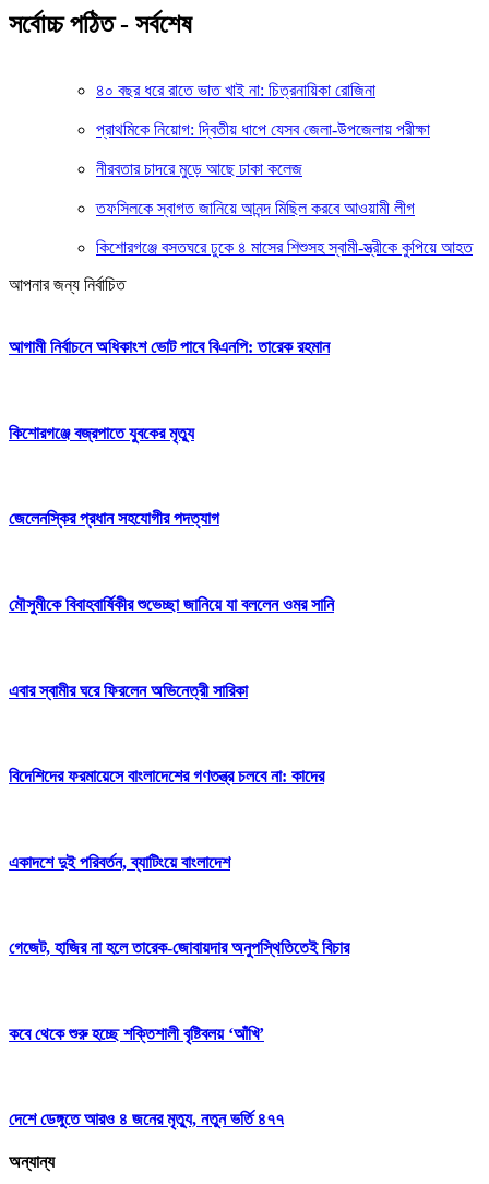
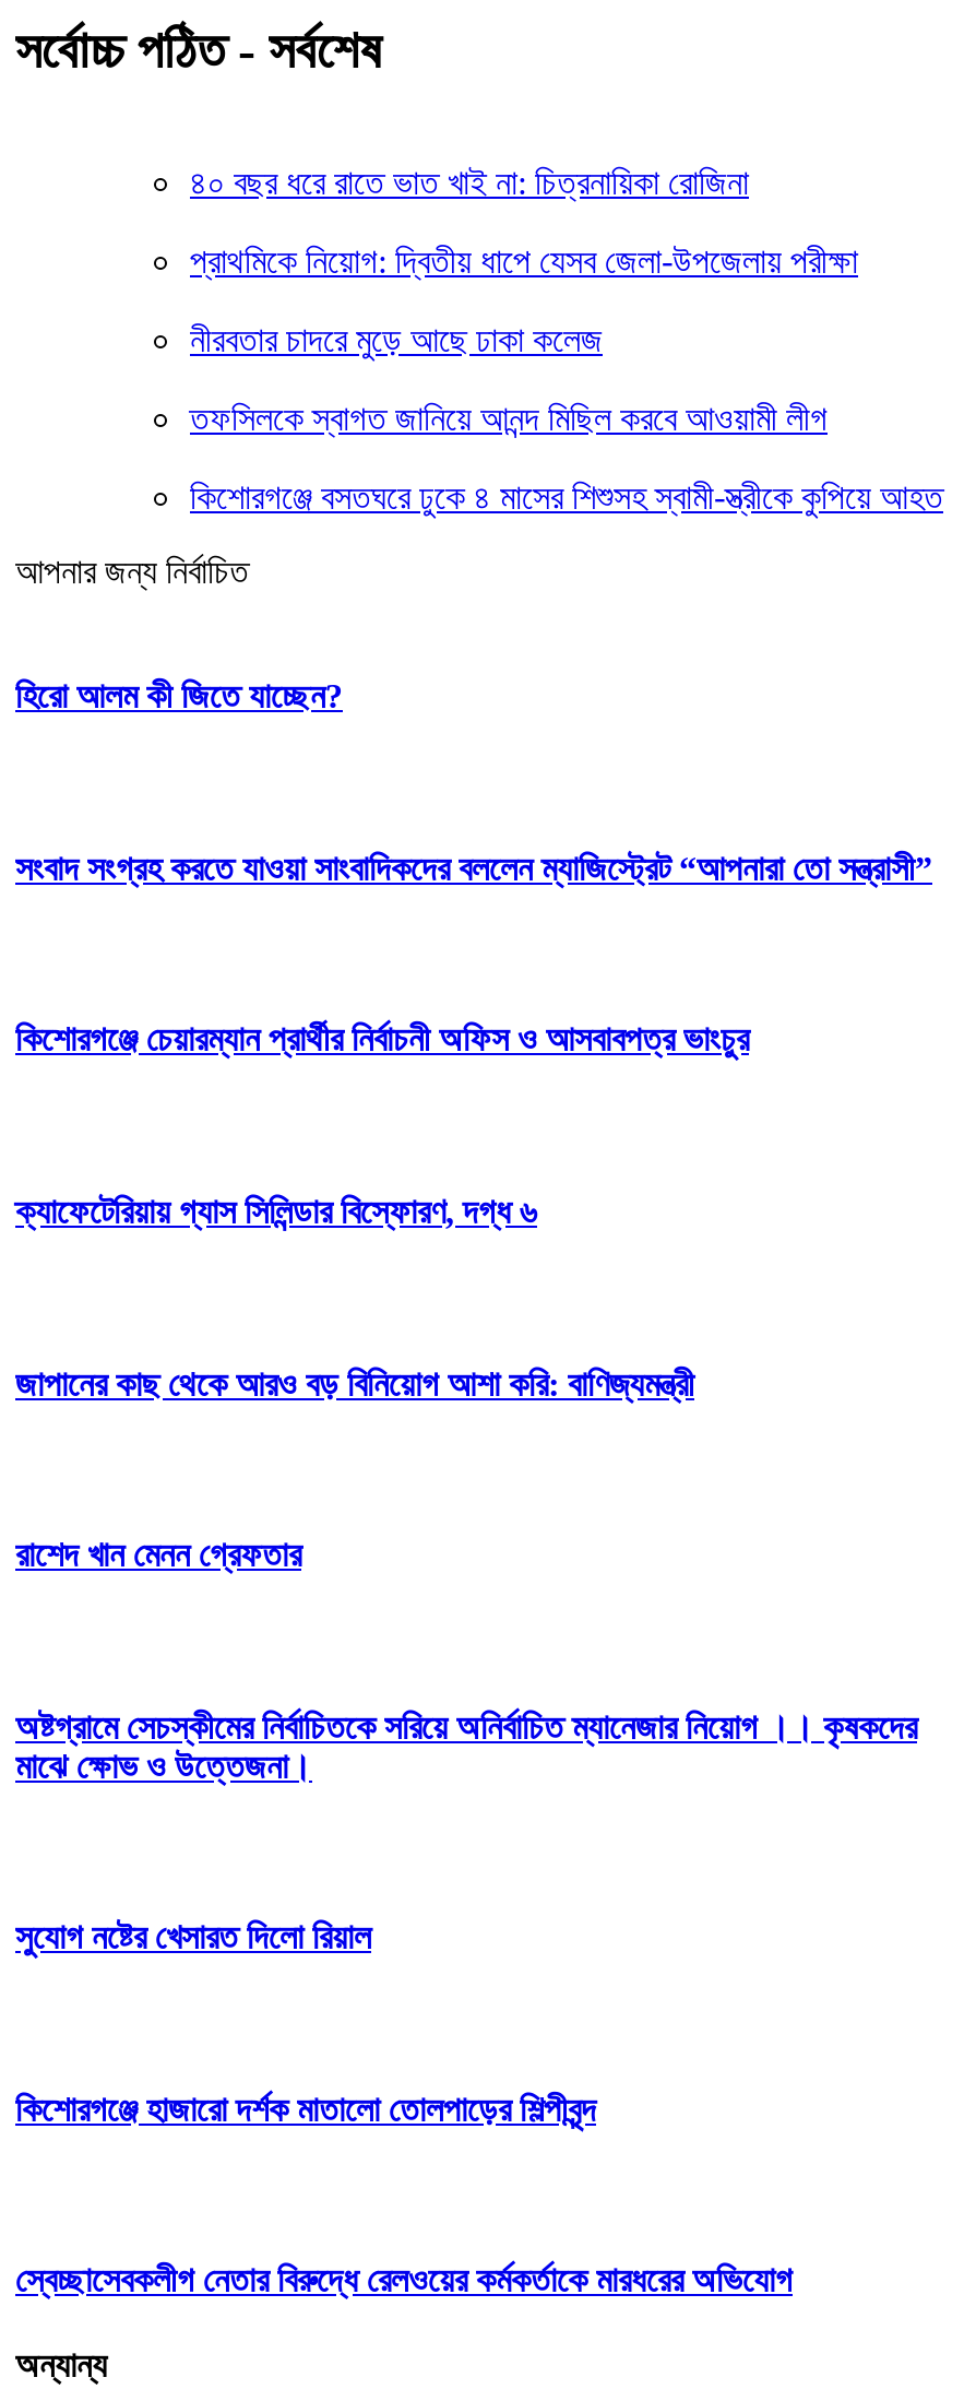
[9,338,330,357] আগামী নির্বাচনে অধিকাংশ ভোট পাবে বিএনপি: তারেক রহমান -> [15,678,343,715] হিরো আলম কী জিতে যাচ্ছেন?
[9,424,194,442] কিশোরগঞ্জে বজ্রপাতে যুবকের মৃত্যু -> [15,850,932,887] সংবাদ সংগ্রহ করতে যাওয়া সাংবাদিকদের বললেন ম্যাজিস্ট্রেট “আপনারা তো সন্ত্রাসী”
[9,510,219,528] জেলেনস্কির প্রধান সহযোগীর পদত্যাগ -> [15,1021,749,1058] কিশোরগঞ্জে চেয়ারম্যান প্রার্থীর নির্বাচনী অফিস ও আসবাবপত্র ভাংচুর
[9,595,334,614] মৌসুমীকে বিবাহবার্ষিকীর শুভেচ্ছা জানিয়ে যা বললেন ওমর সানি -> [15,1193,537,1230] ক্যাফেটেরিয়ায় গ্যাস সিলিন্ডার বিস্ফোরণ, দগ্ধ ৬
[9,681,248,700] এবার স্বামীর ঘরে ফিরলেন অভিনেত্রী সারিকা -> [15,1364,694,1401] জাপানের কাছ থেকে আরও বড় বিনিয়োগ আশা করি: বাণিজ্যমন্ত্রী
[9,767,324,785] বিদেশিদের ফরমায়েসে বাংলাদেশের গণতন্ত্র চলবে না: কাদের -> [15,1536,301,1573] রাশেদ খান মেনন গ্রেফতার
[9,853,230,871] একাদশে দুই পরিবর্তন, ব্যাটিংয়ে বাংলাদেশ -> [15,1708,917,1784] অষ্টগ্রামে সেচস্কীমের নির্বাচিতকে সরিয়ে অনির্বাচিত ম্যানেজার নিয়োগ ।। কৃষকদের | মাঝে ক্ষোভ ও উত্তেজনা।
[9,938,349,957] গেজেট, হাজির না হলে তারেক-জোবায়দার অনুপস্থিতিতেই বিচার -> [15,1918,371,1956] সুযোগ নষ্টের খেসারত দিলো রিয়াল
[9,1024,264,1043] কবে থেকে শুরু হচ্ছে শক্তিশালী বৃষ্টিবলয় ‘আঁখি’ -> [15,2090,596,2127] কিশোরগঞ্জে হাজারো দর্শক মাতালো তোলপাড়ের শিল্পীবৃন্দ
[9,1110,284,1129] দেশে ডেঙ্গুতে আরও ৪ জনের মৃত্যু, নতুন ভর্তি ৪৭৭ -> [15,2262,793,2299] স্বেচ্ছাসেবকলীগ নেতার বিরুদ্ধে রেলওয়ের কর্মকর্তাকে মারধরের অভিযোগ

